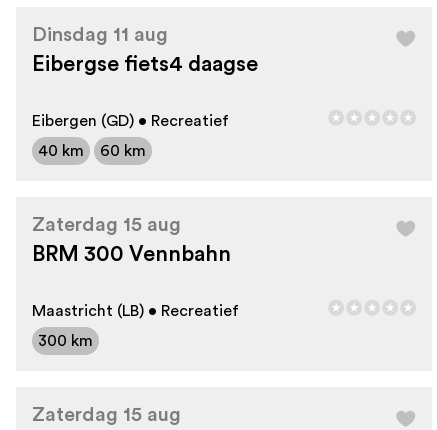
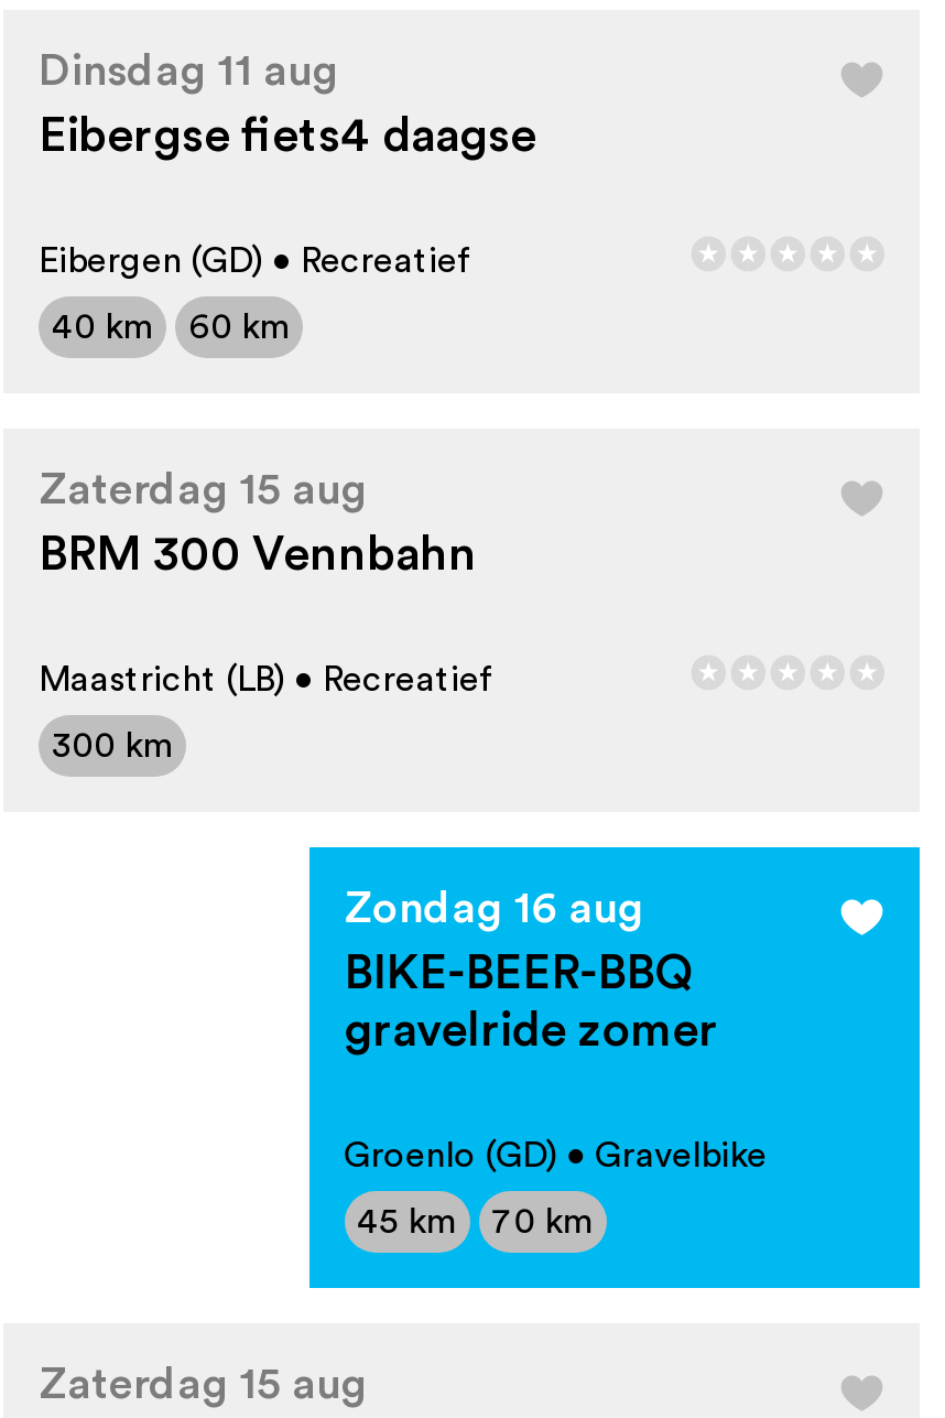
none -> [307,845,922,1290] [image] | Zondag 16 aug | BIKE-BEER-BBQ | gravelride zomer | Groenlo (GD) • Gravelbike | 45 km | 70 km

